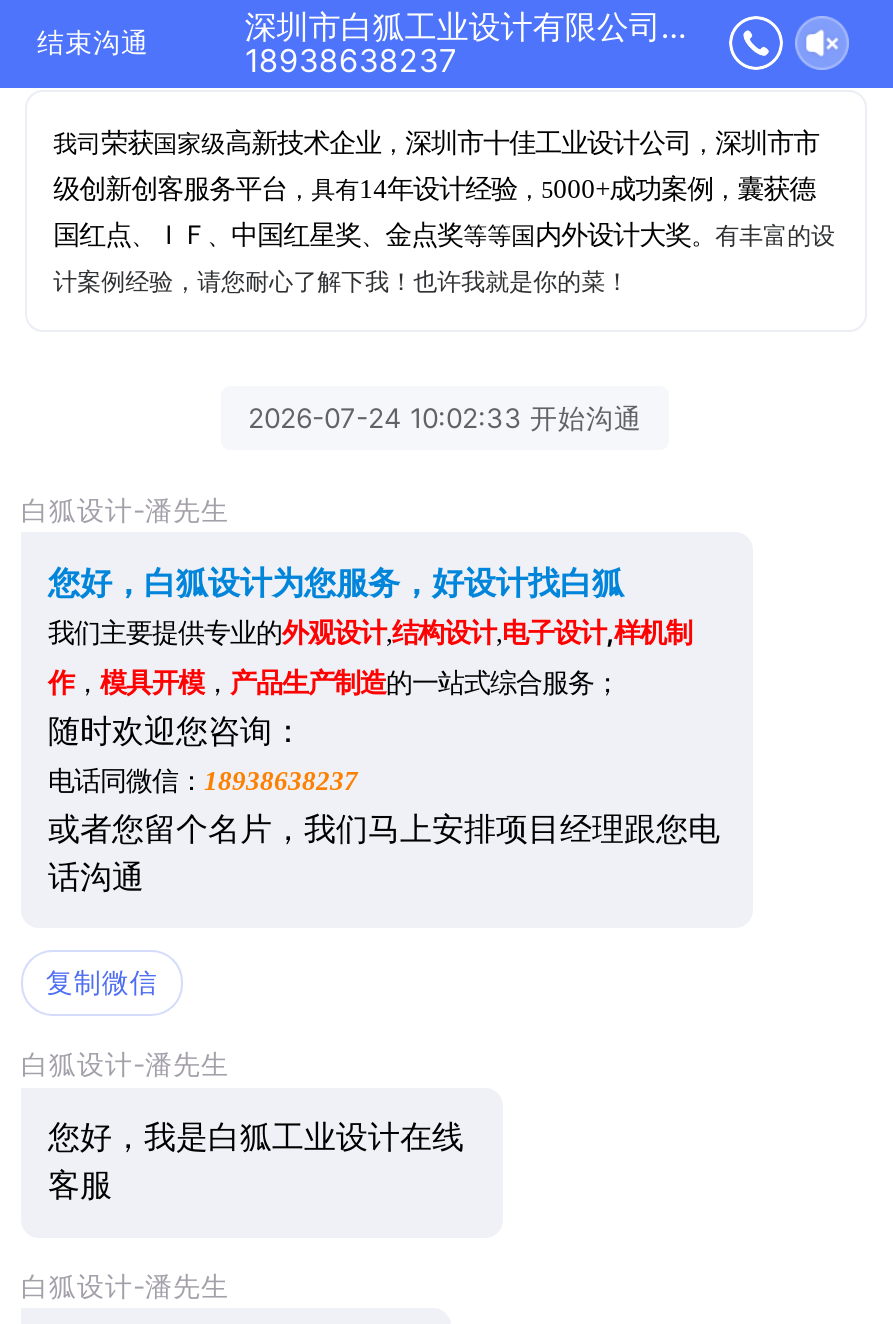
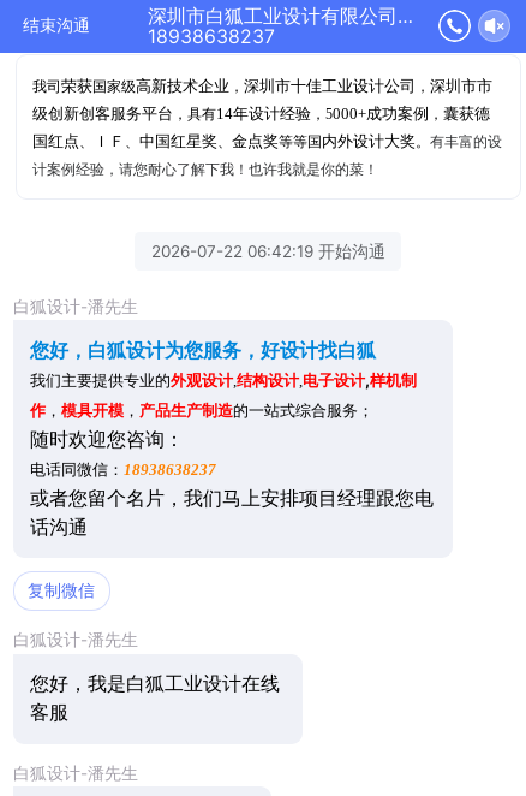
[248,402,642,434] 2026-07-24 10:02:33 开始沟通 -> [151,242,385,261] 2026-07-22 06:42:19 开始沟通

